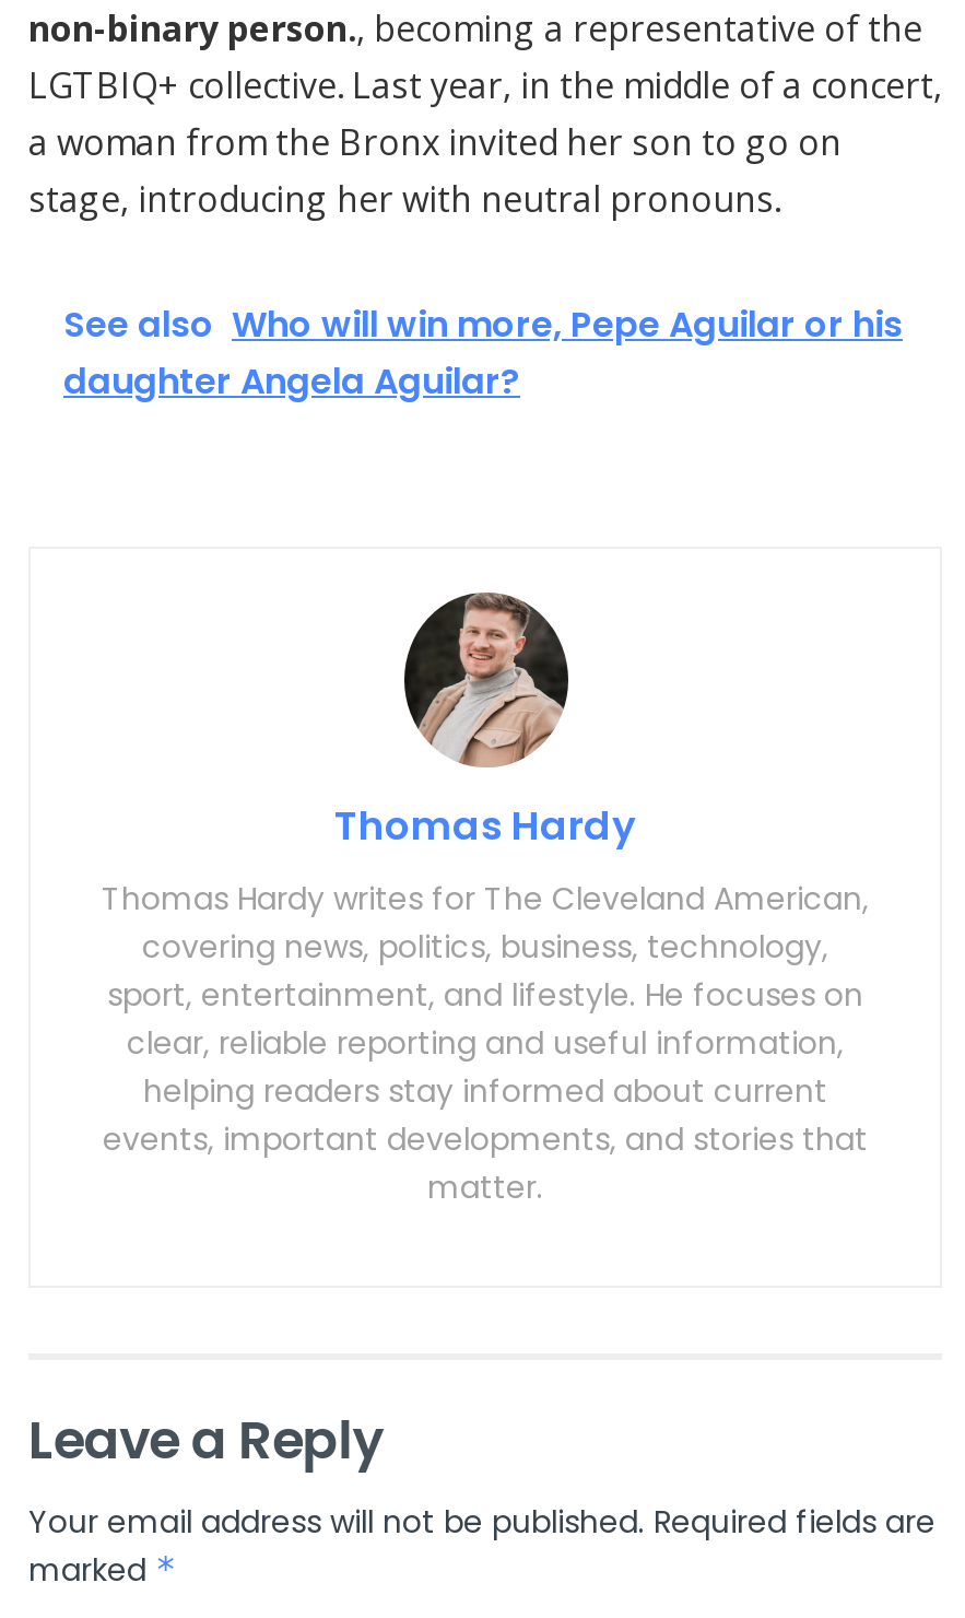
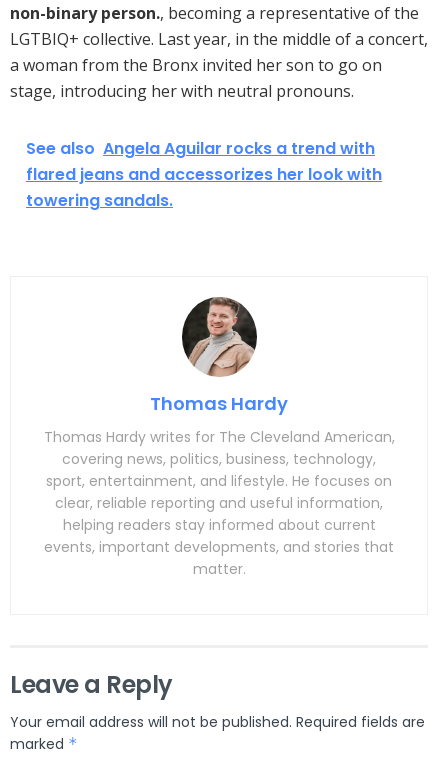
[63,301,903,408] See also Who will win more, Pepe Aguilar or his | daughter Angela Aguilar? -> [26,137,382,212] See also Angela Aguilar rocks a trend with | flared jeans and accessorizes her look with | towering sandals.

